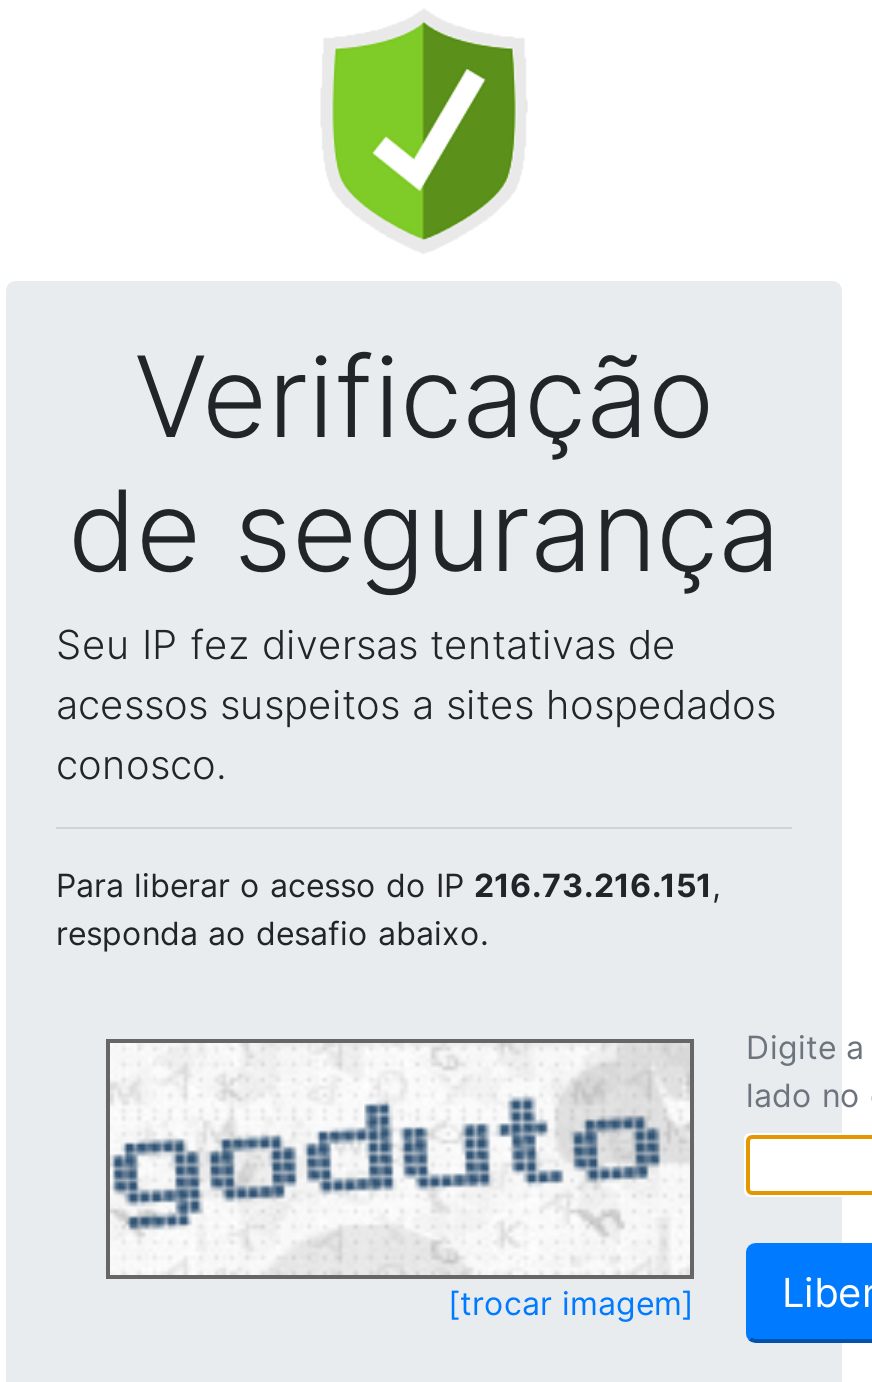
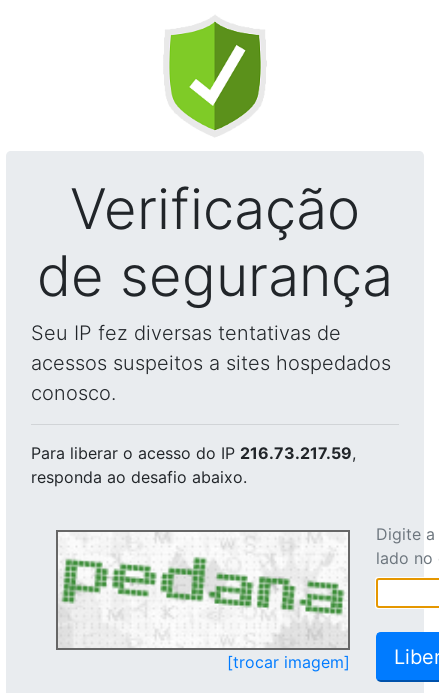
[56,865,720,905] Para liberar o acesso do IP 216.73.216.151, -> [31,443,356,463] Para liberar o acesso do IP 216.73.217.59,
[112,1055,682,1271] [image] -> [59,534,346,644] [image]

